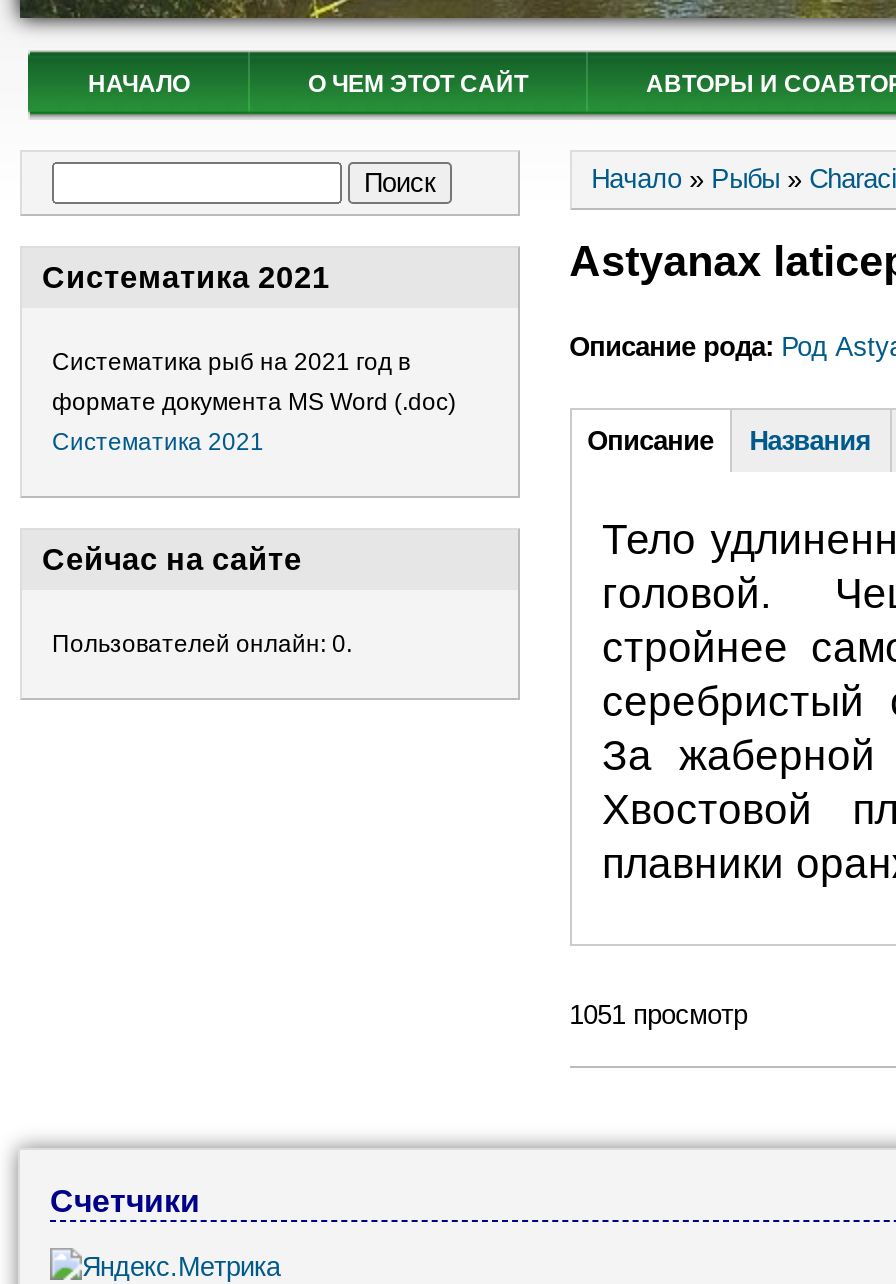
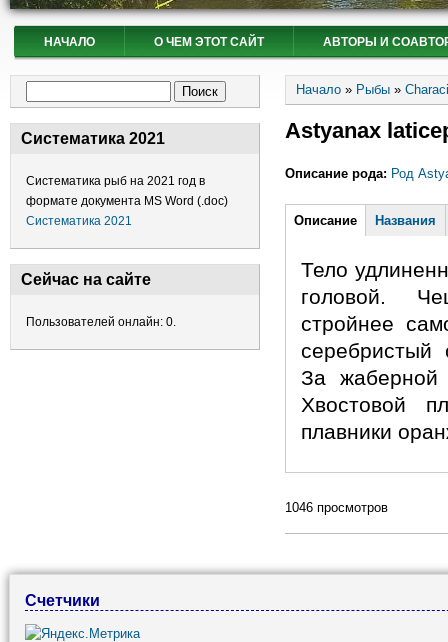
[569,999,747,1029] 1051 просмотр -> [285,500,388,515] 1046 просмотров

